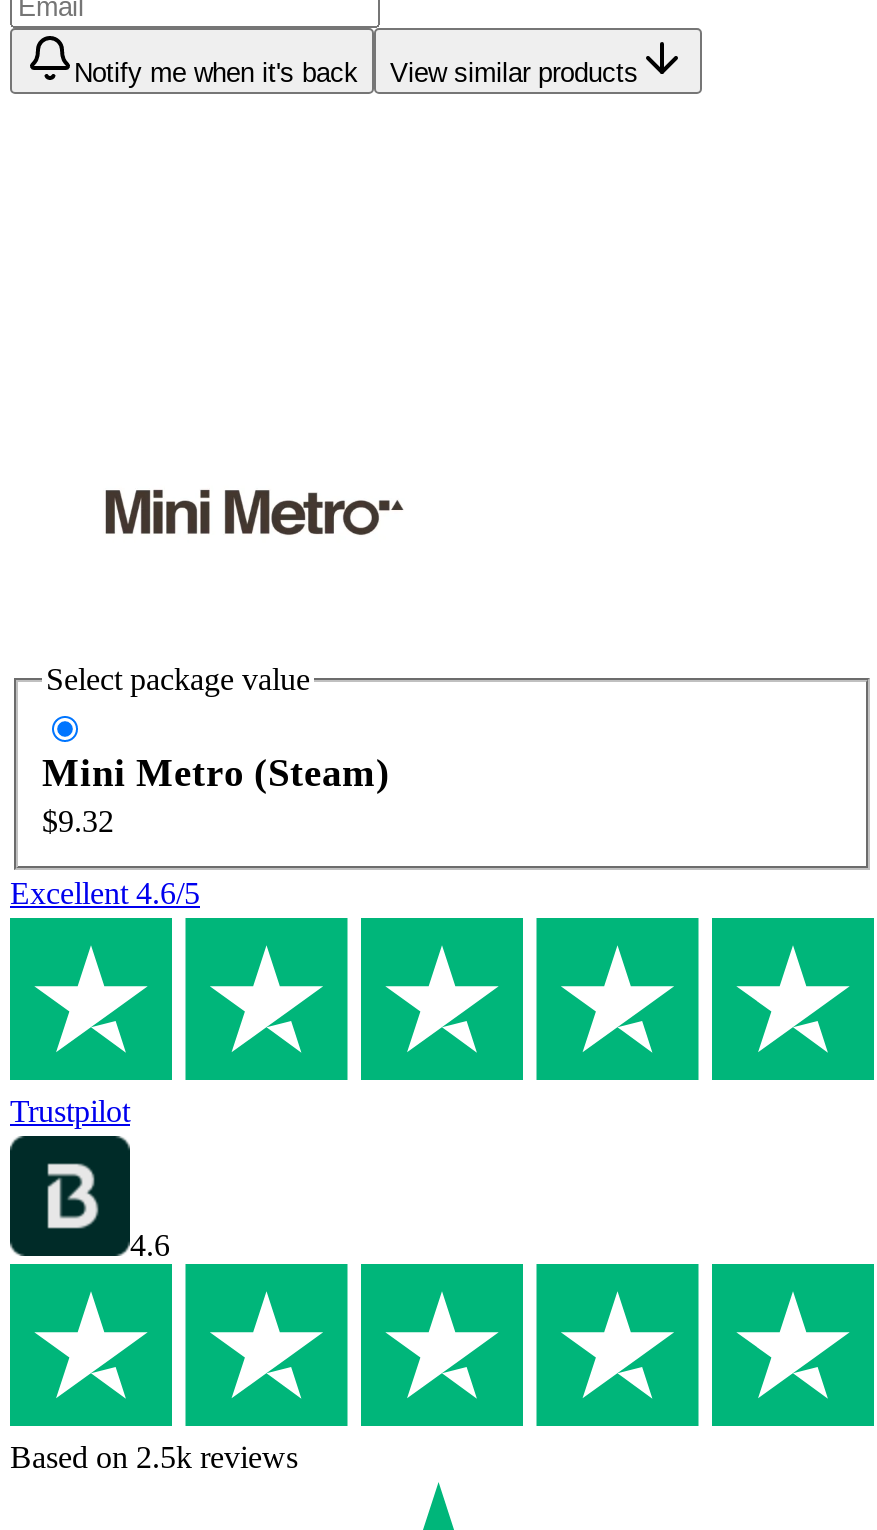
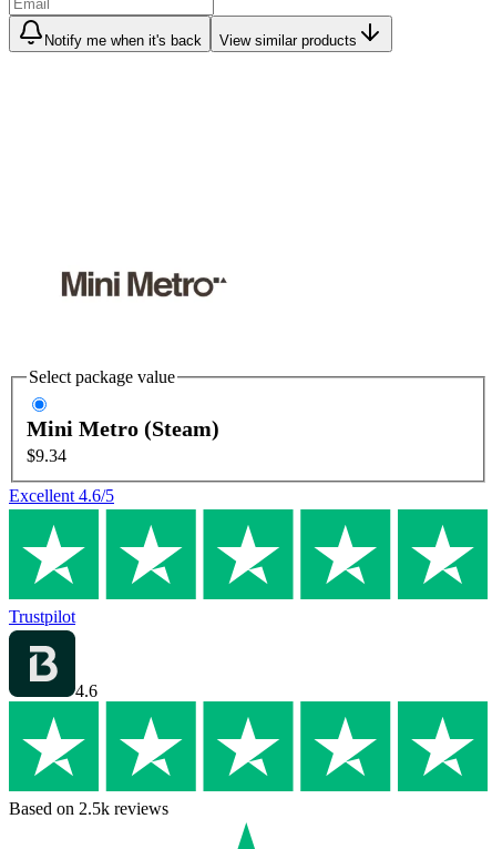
[42,803,114,837] $9.32 -> [27,446,66,465] $9.34

